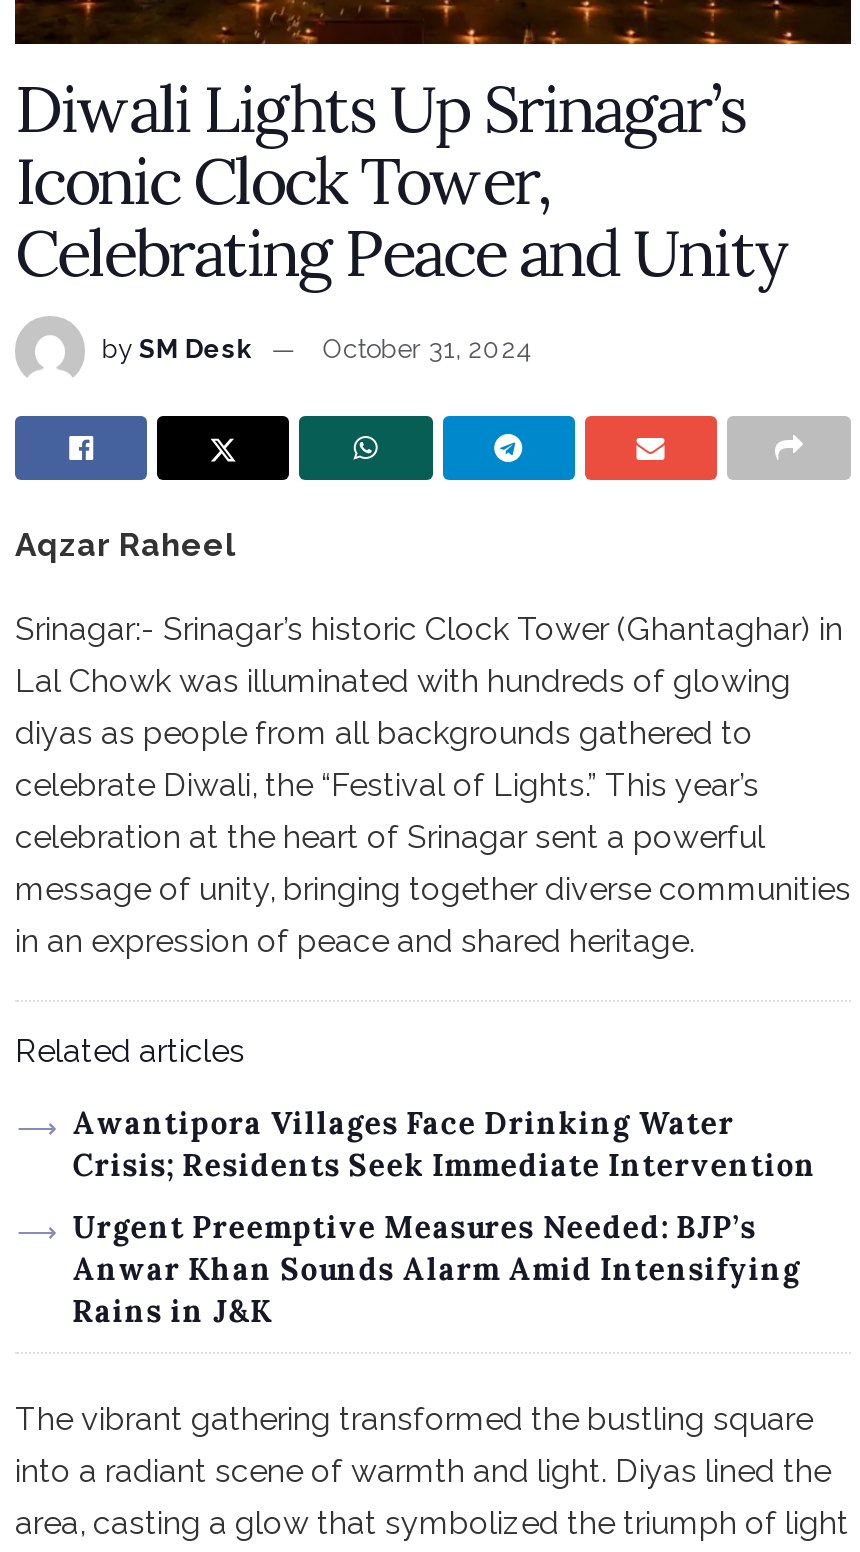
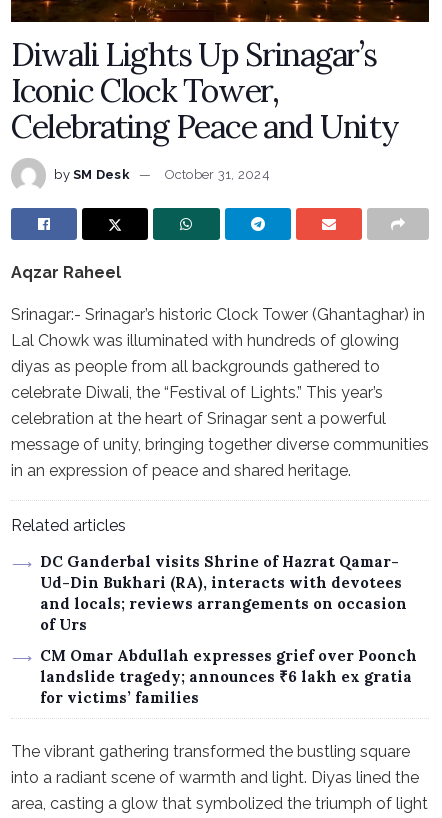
[73,1104,817,1184] Awantipora Villages Face Drinking Water | Crisis; Residents Seek Immediate Intervention -> [40,552,407,634] DC Ganderbal visits Shrine of Hazrat Qamar- | Ud-Din Bukhari (RA), interacts with devotees | and locals; reviews arrangements on occasion | of Urs
[73,1208,801,1330] Urgent Preemptive Measures Needed: BJP’s | Anwar Khan Sounds Alarm Amid Intensifying | Rains in J&K -> [40,646,417,707] CM Omar Abdullah expresses grief over Poonch | landslide tragedy; announces ₹6 lakh ex gratia | for victims’ families

